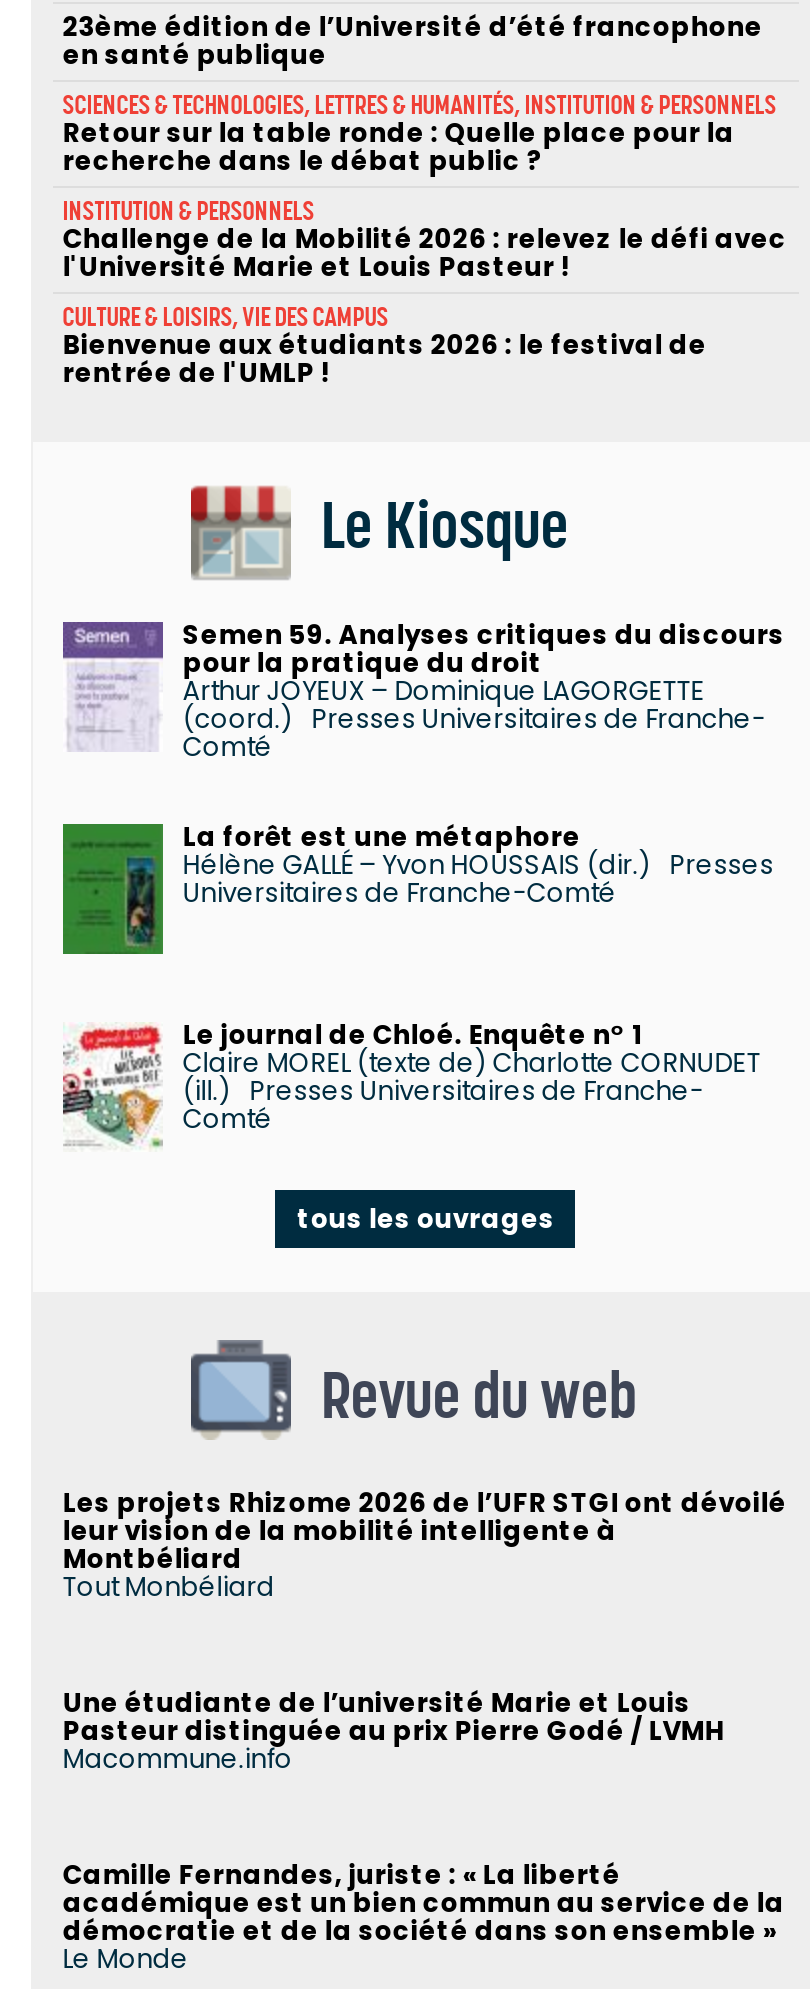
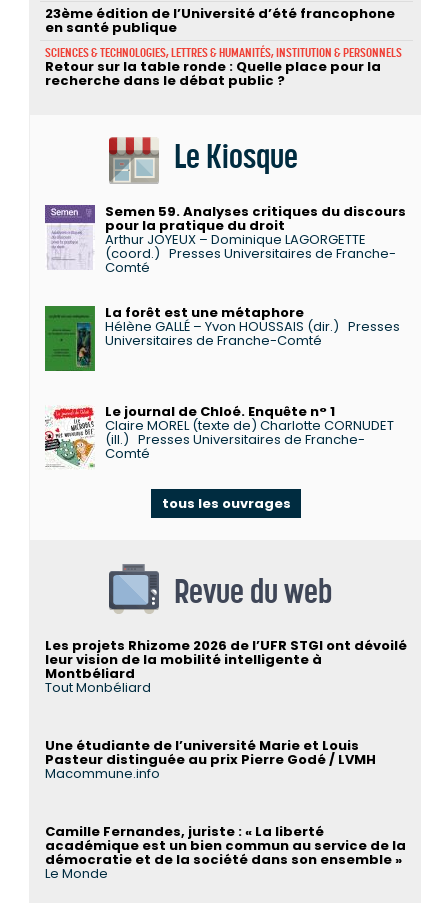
[63,196,787,392] INSTITUTION & PERSONNELS | Challenge de la Mobilité 2026 : relevez le défi avec | l'Université Marie et Louis Pasteur ! | CULTURE & LOISIRS, VIE DES CAMPUS | Bienvenue aux étudiants 2026 : le festival de | rentrée de l'UMLP ! -> none

